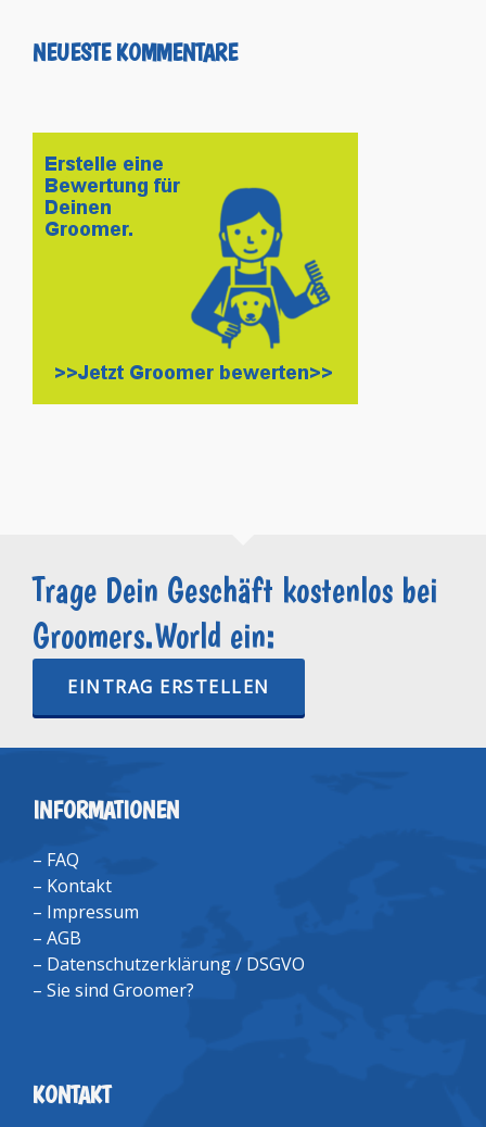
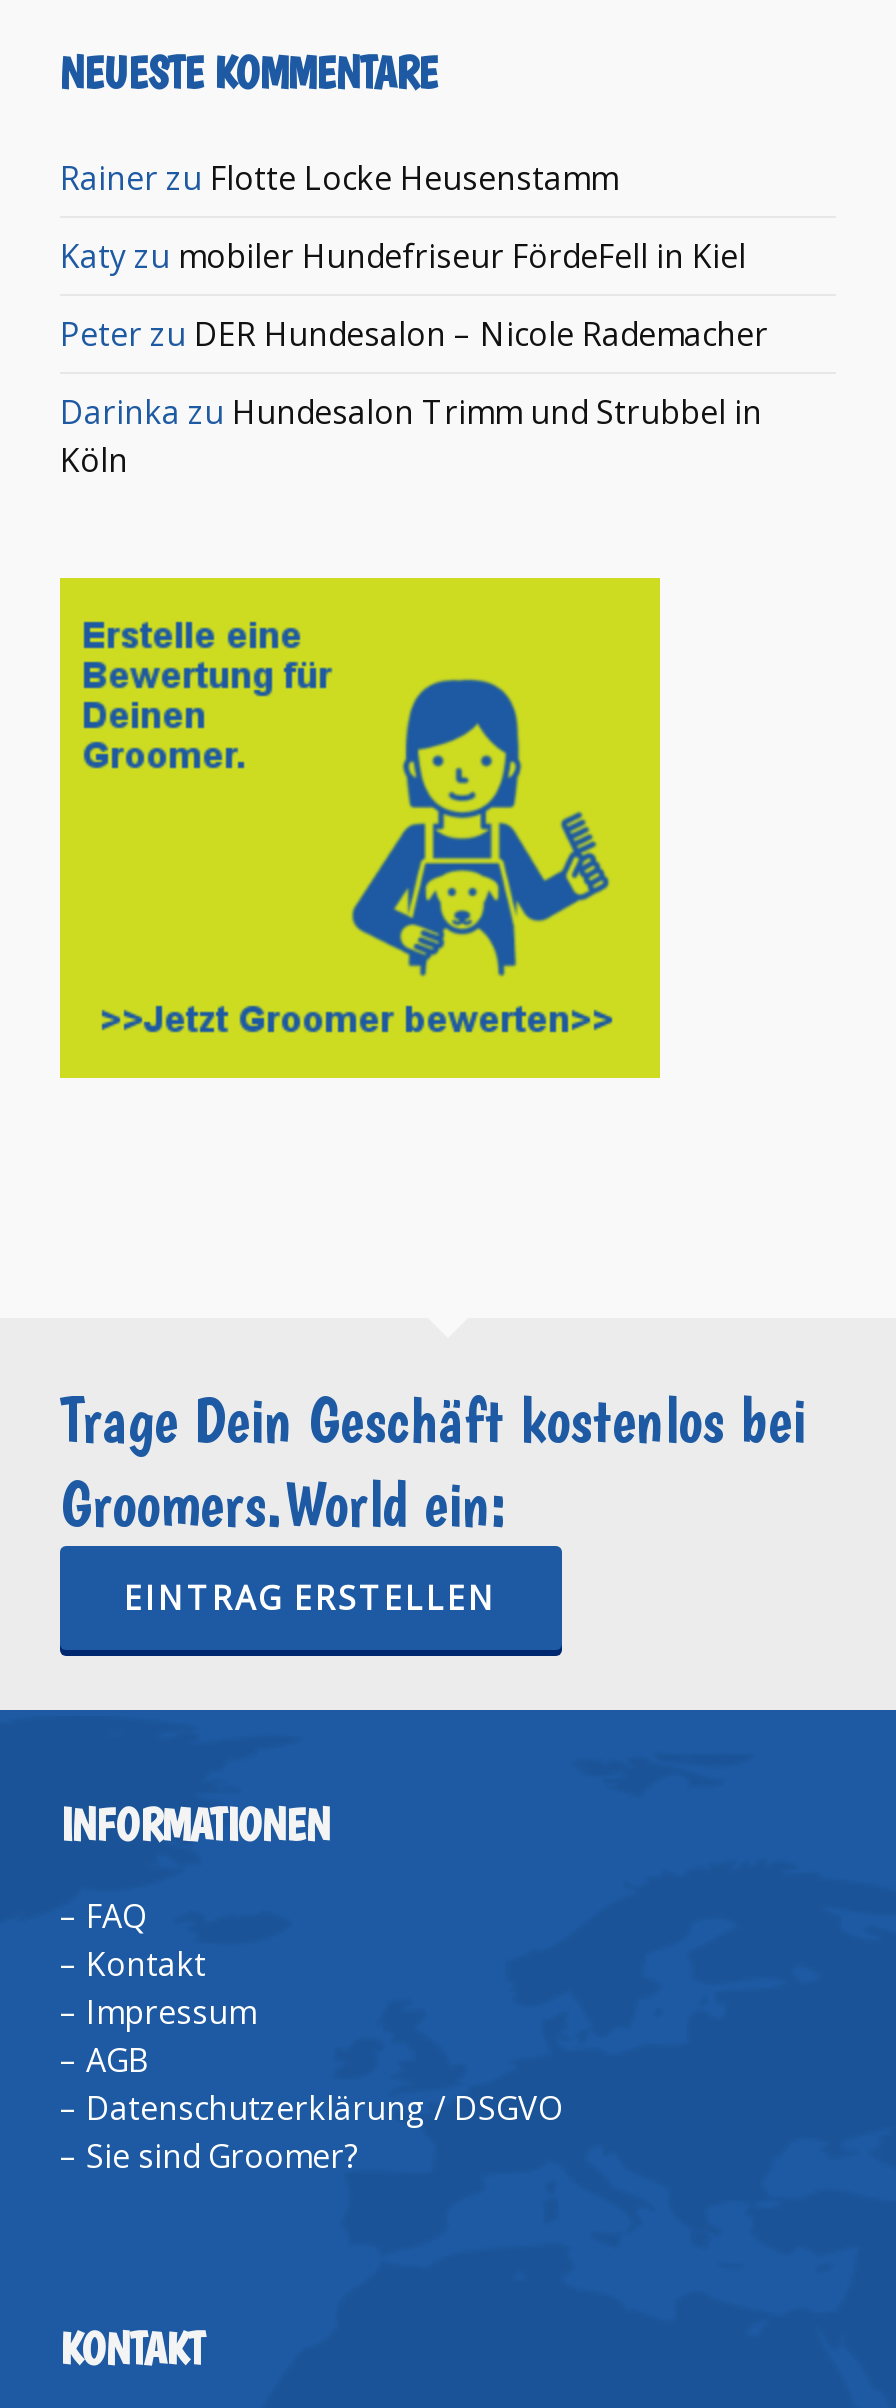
none -> [60,157,768,483] Rainer zu Flotte Locke Heusenstamm | Katy zu mobiler Hundefriseur FördeFell in Kiel | Peter zu DER Hundesalon – Nicole Rademacher | Darinka zu Hundesalon Trimm und Strubbel in | Köln

